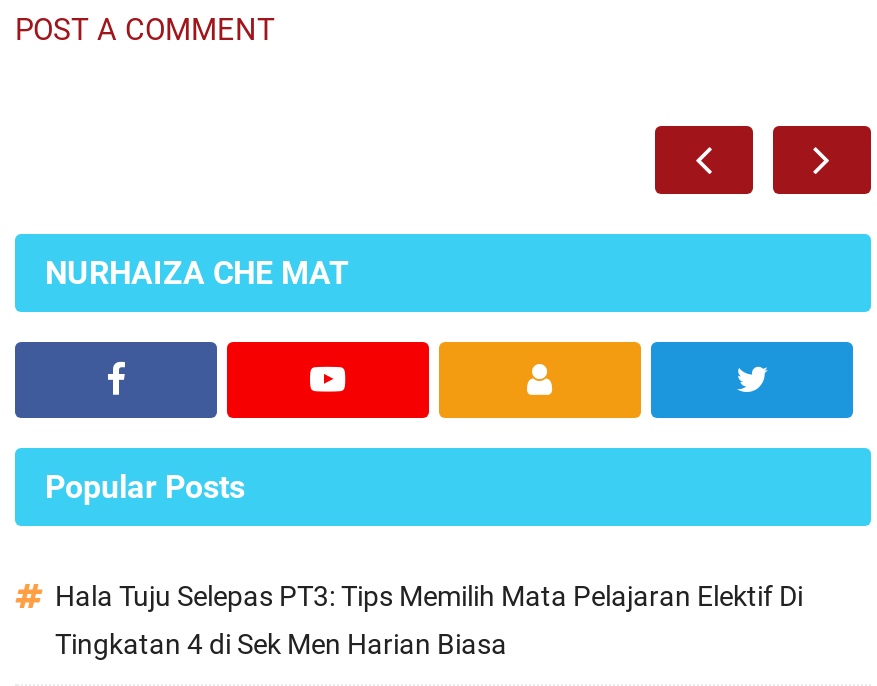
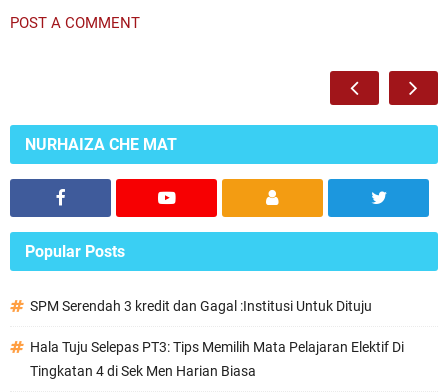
none -> [30,298,372,314] SPM Serendah 3 kredit dan Gagal :Institusi Untuk Dituju

